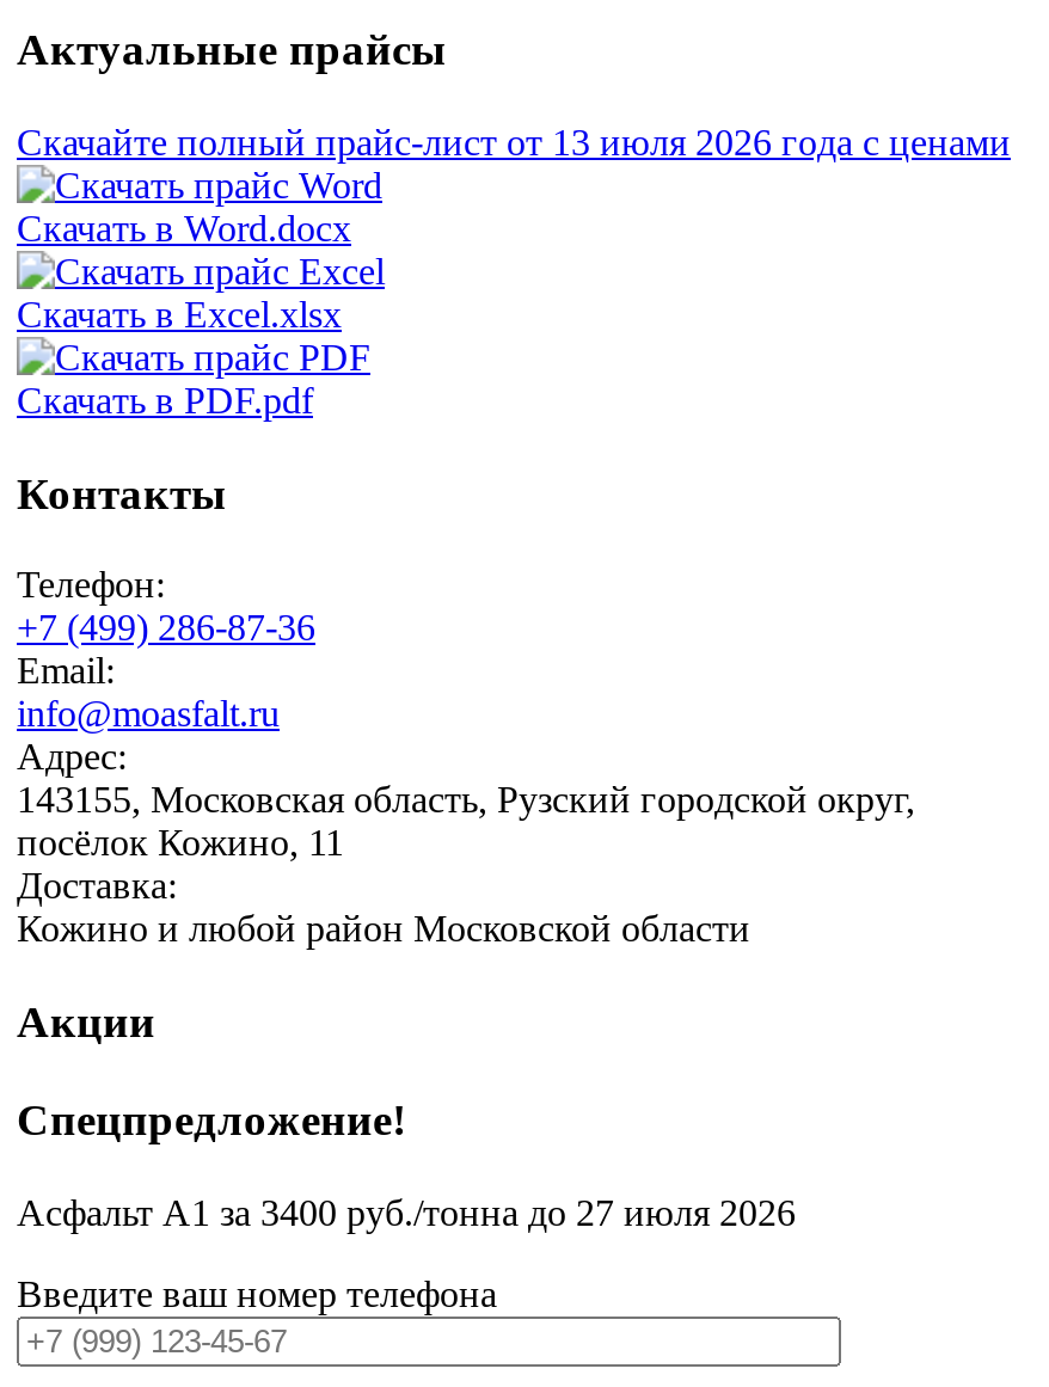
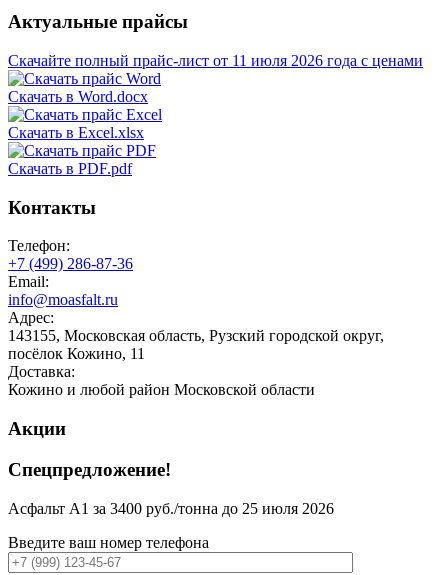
[17,122,1011,162] Скачайте полный прайс-лист от 13 июля 2026 года с ценами -> [8,52,423,69] Скачайте полный прайс-лист от 11 июля 2026 года с ценами
[17,1191,796,1232] Асфальт А1 за 3400 руб./тонна до 27 июля 2026 -> [8,500,334,517] Асфальт А1 за 3400 руб./тонна до 25 июля 2026

